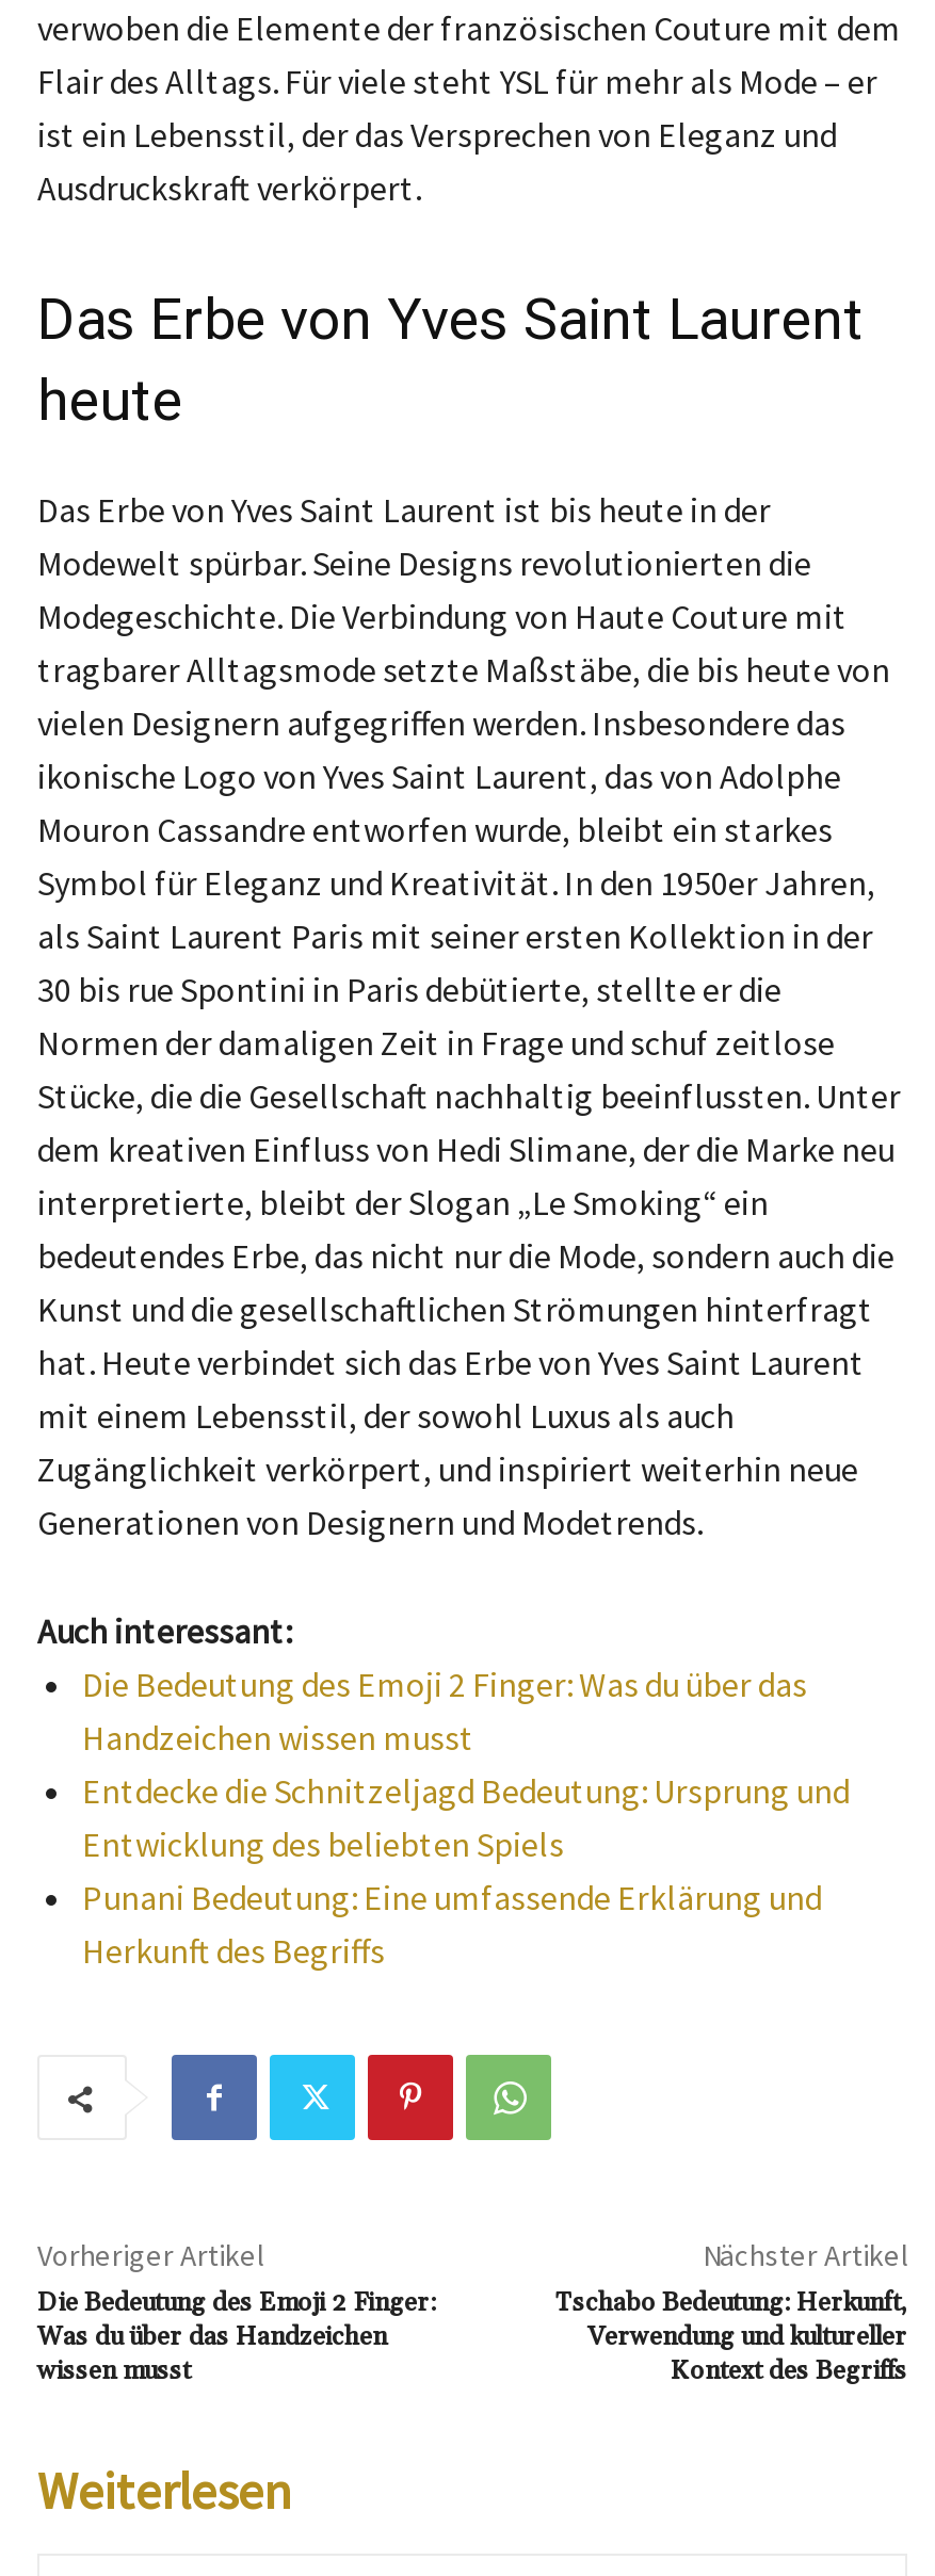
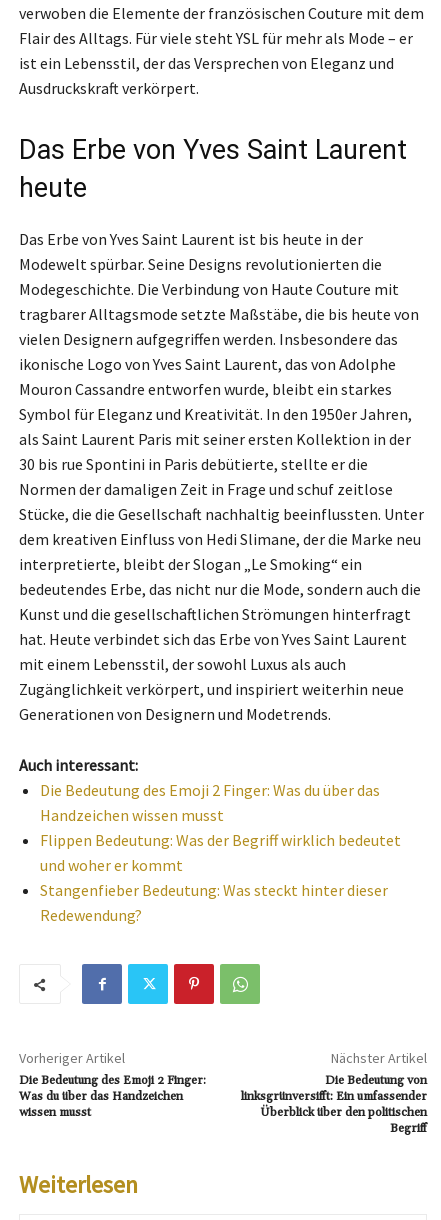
[82,1770,850,1972] Entdecke die Schnitzeljagd Bedeutung: Ursprung und | Entwicklung des beliebten Spiels | Punani Bedeutung: Eine umfassende Erklärung und | Herkunft des Begriffs -> [40,830,401,925] Flippen Bedeutung: Was der Begriff wirklich bedeutet | und woher er kommt | Stangenfieber Bedeutung: Was steckt hinter dieser | Redewendung?
[555,2288,907,2388] Tschabo Bedeutung: Herkunft, | Verwendung und kultureller | Kontext des Begriffs -> [241,1073,427,1136] Die Bedeutung von | linksgrünversifft: Ein umfassender | Überblick über den politischen | Begriff

